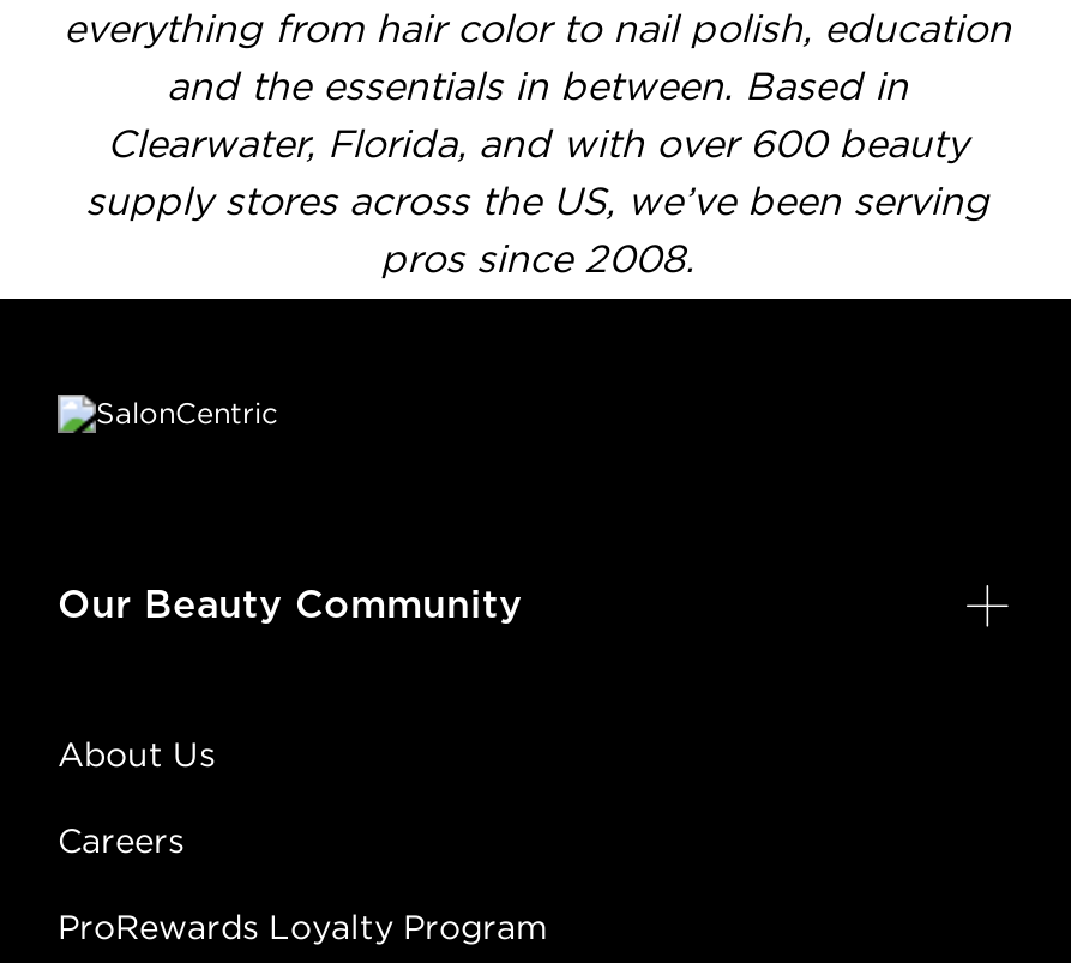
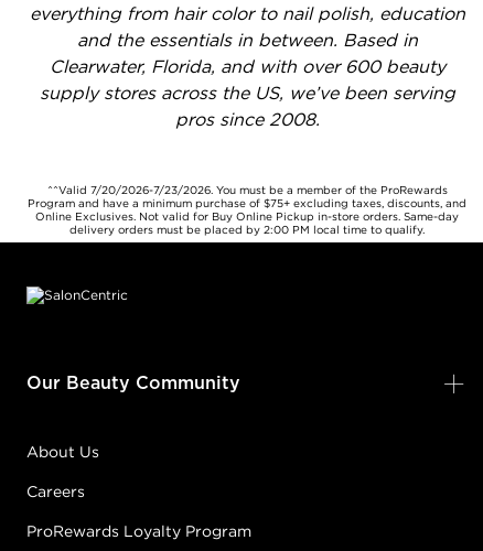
none -> [28,183,466,237] ^^Valid 7/20/2026-7/23/2026. You must be a member of the ProRewards | Program and have a minimum purchase of $75+ excluding taxes, discounts, and | Online Exclusives. Not valid for Buy Online Pickup in-store orders. Same-day | delivery orders must be placed by 2:00 PM local time to qualify.

